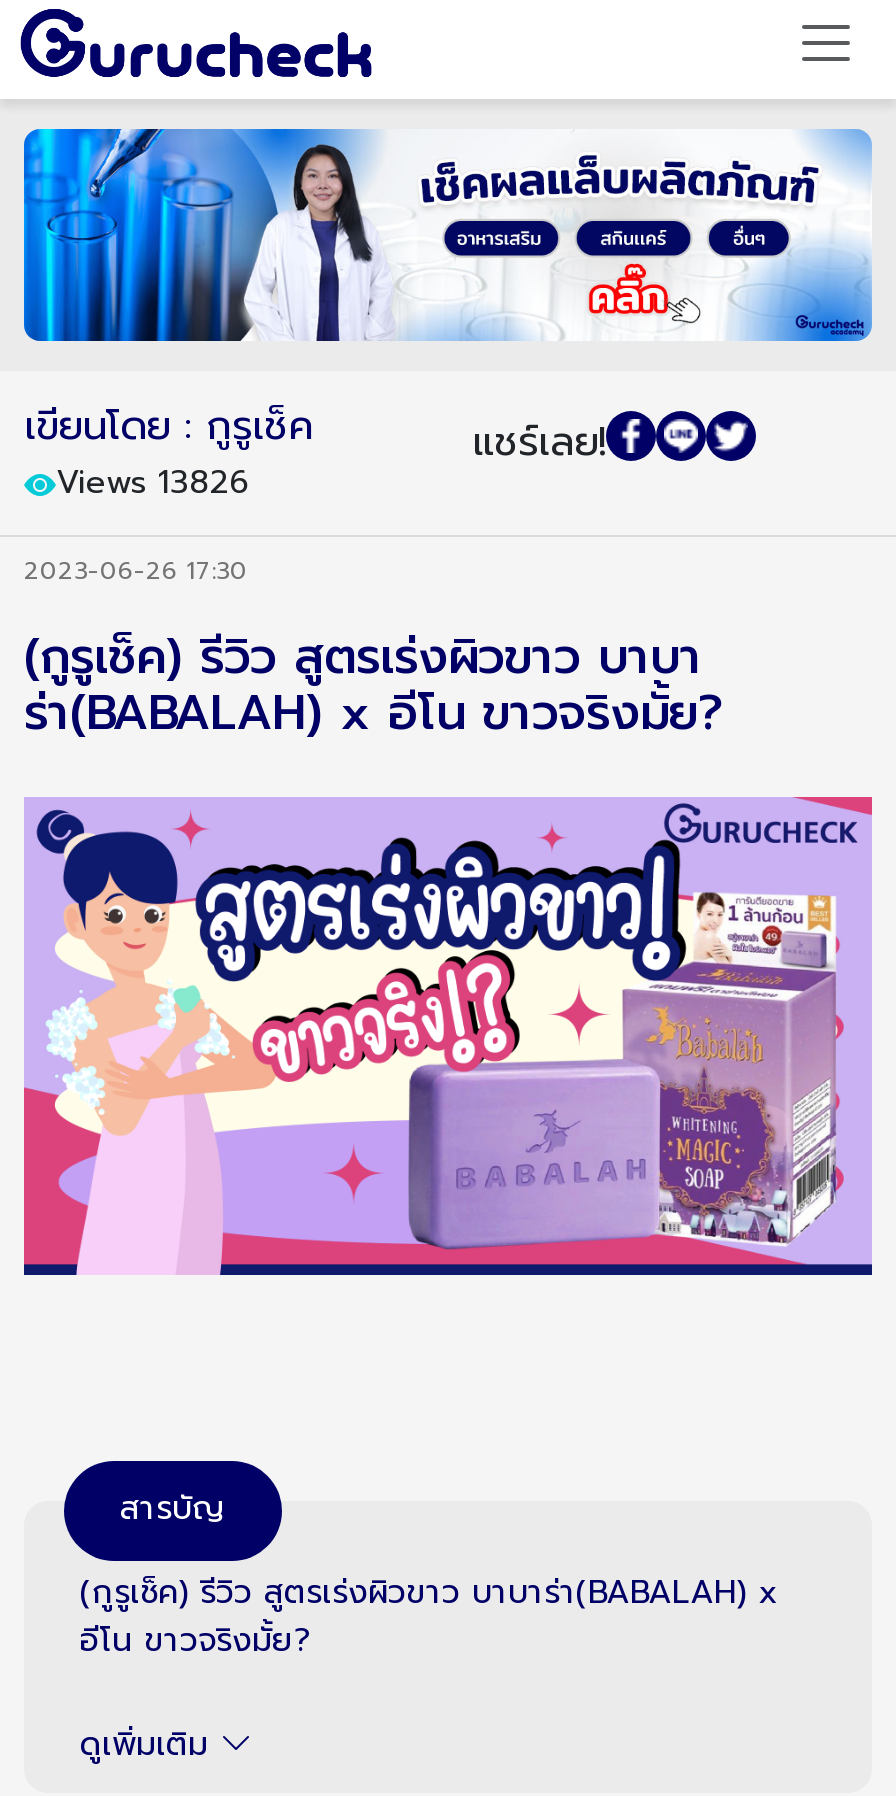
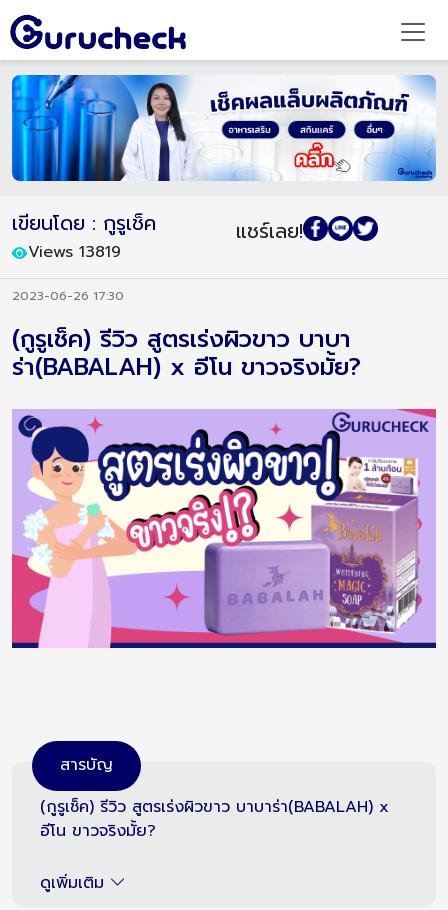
[56,459,250,507] Views 13826 -> [28,240,121,264] Views 13819

